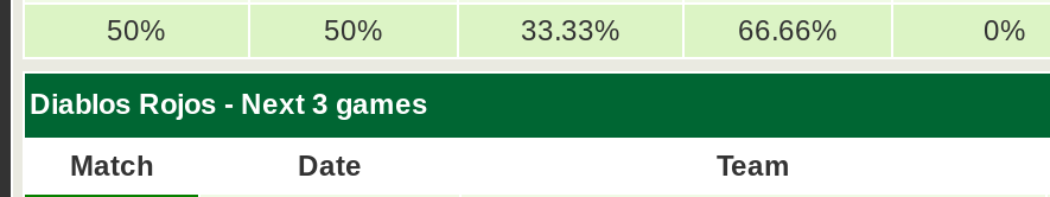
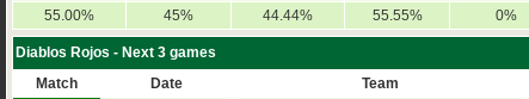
[107,14,166,47] 50% -> [44,7,94,24] 55.00%
[324,14,383,47] 50% -> [164,7,193,24] 45%
[521,14,621,47] 33.33% -> [263,7,313,24] 44.44%
[738,14,838,47] 66.66% -> [372,7,422,24] 55.55%

